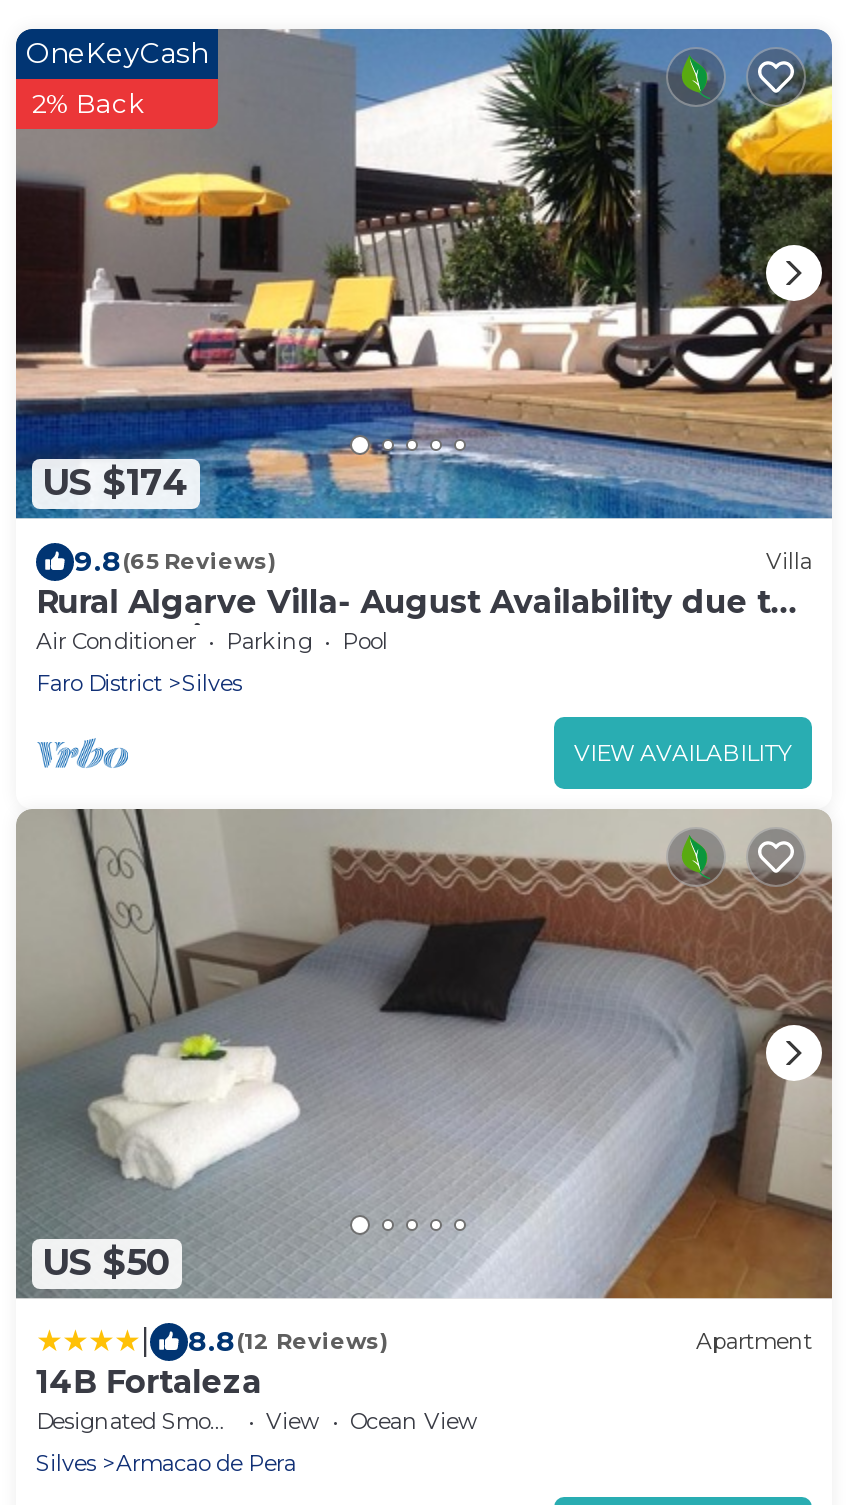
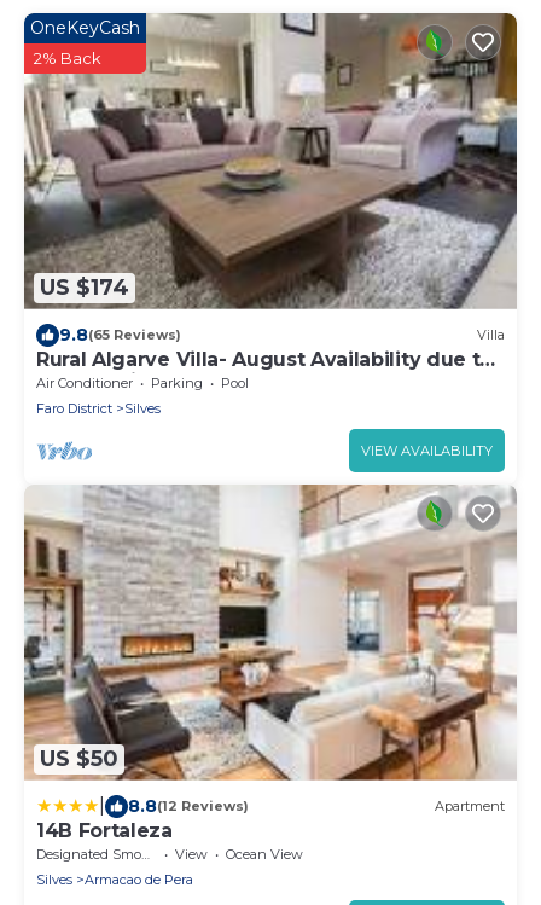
[14,27,834,519] [image] -> [23,12,518,309] [image]
[14,807,834,1299] [image] -> [24,485,517,781] [image]

